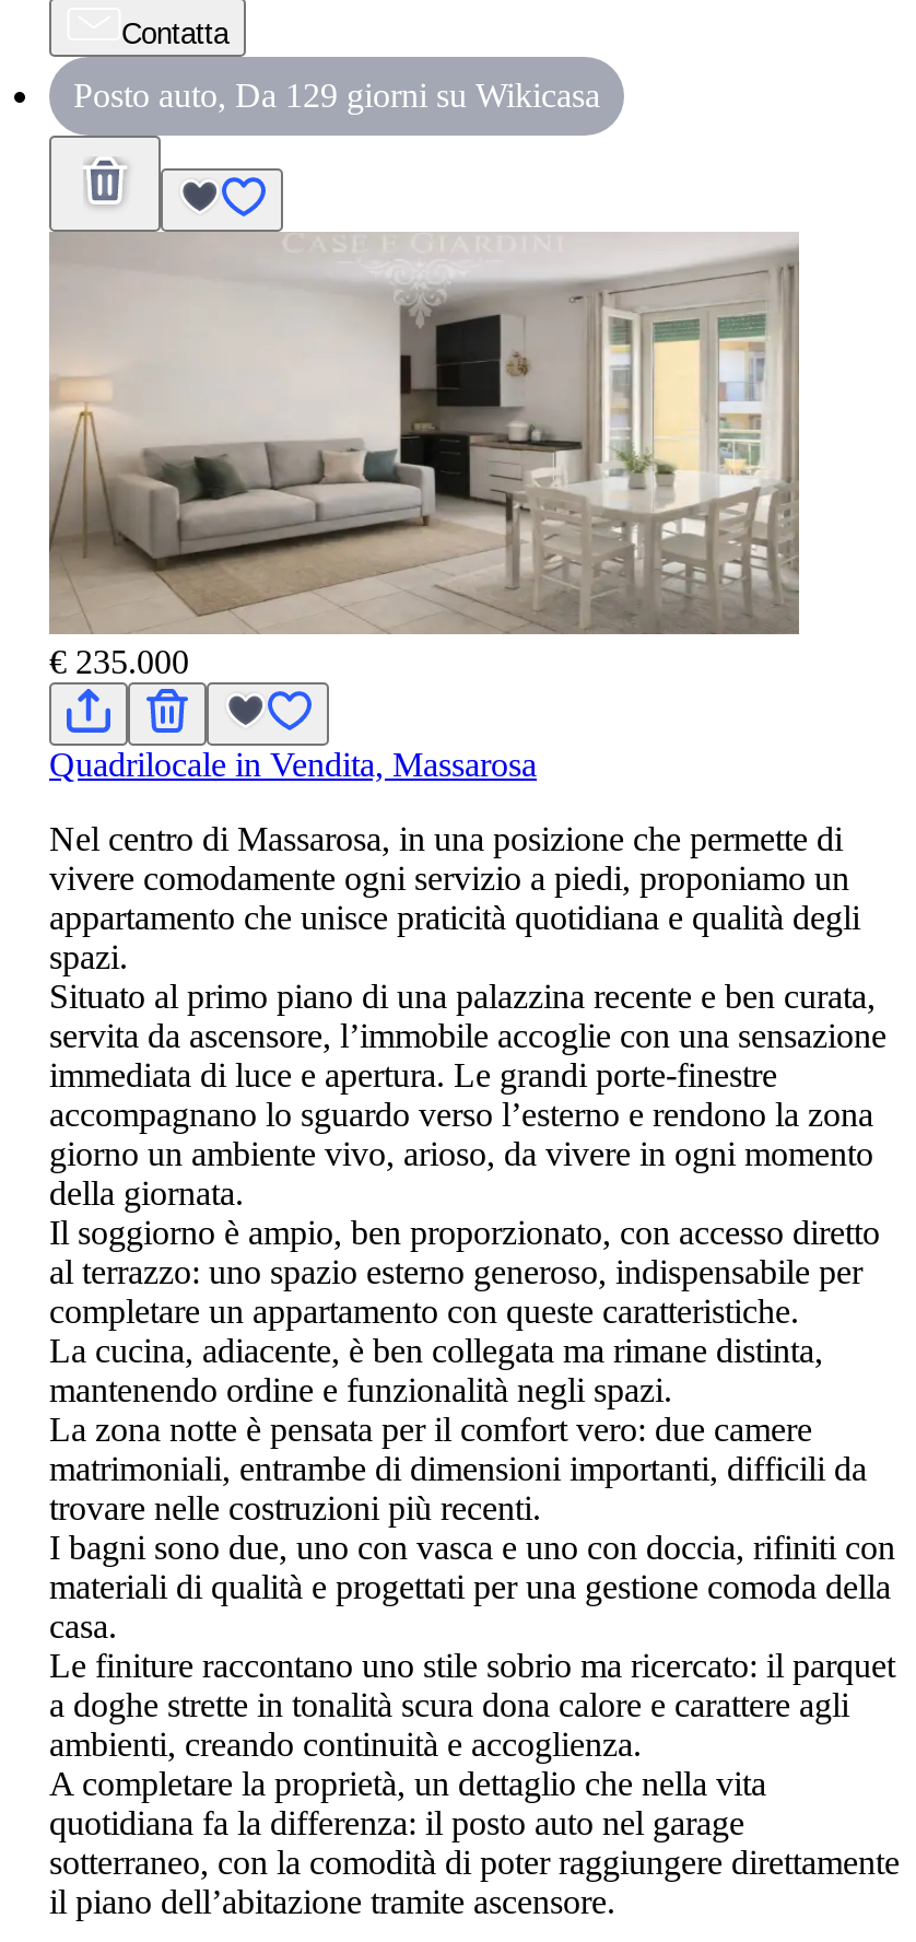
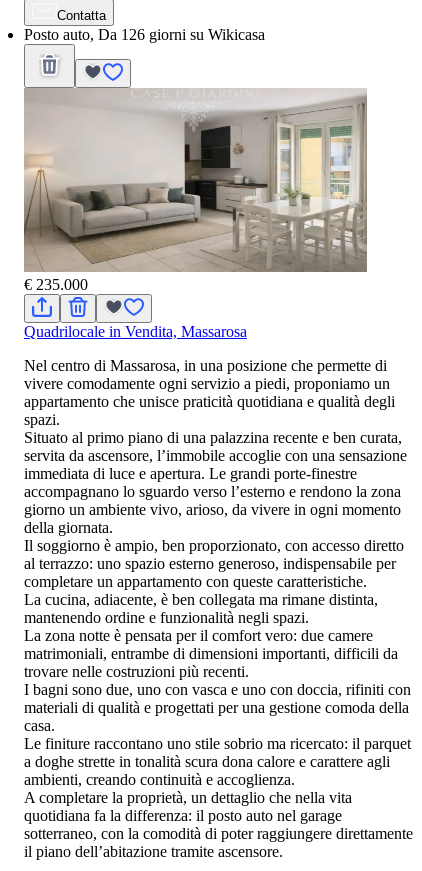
[73,75,600,113] Posto auto, Da 129 giorni su Wikicasa -> [24,25,265,42] Posto auto, Da 126 giorni su Wikicasa

